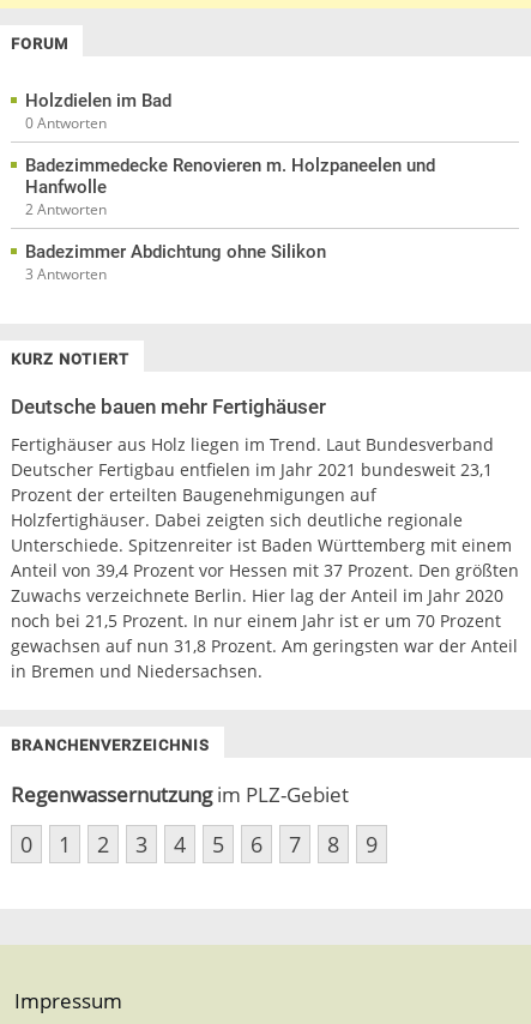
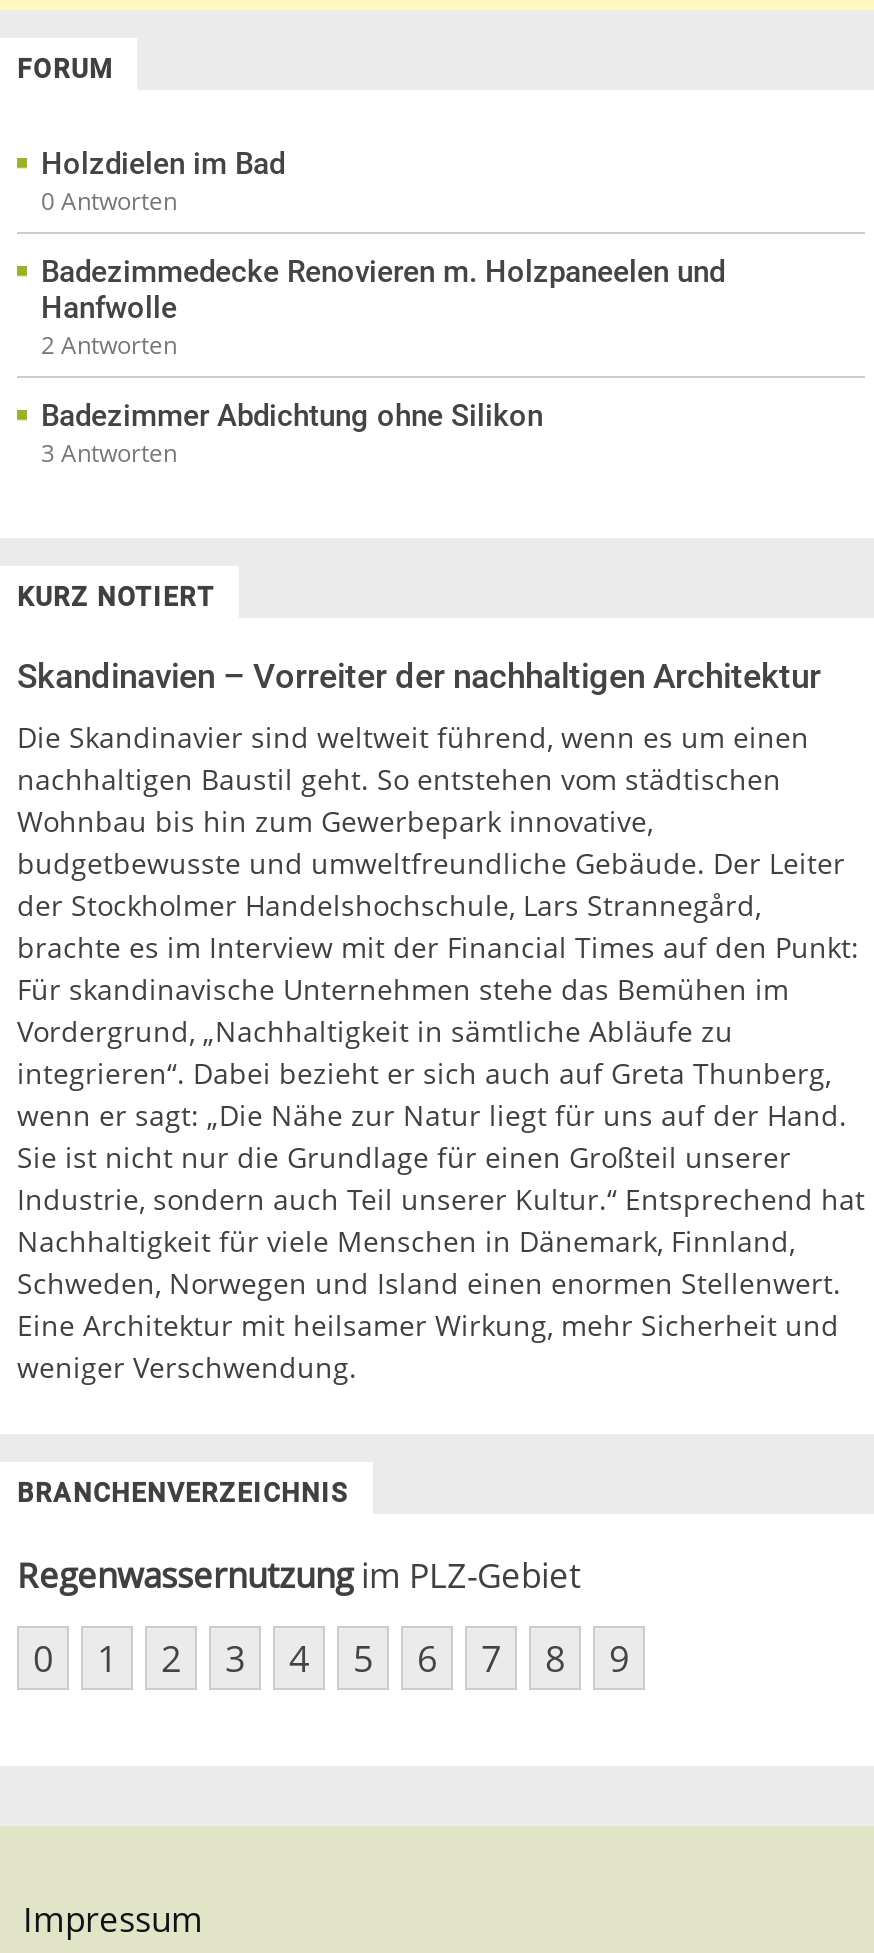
[11,394,326,418] Deutsche bauen mehr Fertighäuser -> [17,655,821,695] Skandinavien – Vorreiter der nachhaltigen Architektur
[11,433,519,682] Fertighäuser aus Holz liegen im Trend. Laut Bundesverband | Deutscher Fertigbau entfielen im Jahr 2021 bundesweit 23,1 | Prozent der erteilten Baugenehmigungen auf | Holzfertighäuser. Dabei zeigten sich deutliche regionale | Unterschiede. Spitzenreiter ist Baden Württemberg mit einem | Anteil von 39,4 Prozent vor Hessen mit 37 Prozent. Den größten | Zuwachs verzeichnete Berlin. Hier lag der Anteil im Jahr 2020 | noch bei 21,5 Prozent. In nur einem Jahr ist er um 70 Prozent | gewachsen auf nun 31,8 Prozent. Am geringsten war der Anteil | in Bremen und Niedersachsen. -> [17,719,865,1387] Die Skandinavier sind weltweit führend, wenn es um einen | nachhaltigen Baustil geht. So entstehen vom städtischen | Wohnbau bis hin zum Gewerbepark innovative, | budgetbewusste und umweltfreundliche Gebäude. Der Leiter | der Stockholmer Handelshochschule, Lars Strannegård, | brachte es im Interview mit der Financial Times auf den Punkt: | Für skandinavische Unternehmen stehe das Bemühen im | Vordergrund, „Nachhaltigkeit in sämtliche Abläufe zu | integrieren“. Dabei bezieht er sich auch auf Greta Thunberg, | wenn er sagt: „Die Nähe zur Natur liegt für uns auf der Hand. | Sie ist nicht nur die Grundlage für einen Großteil unserer | Industrie, sondern auch Teil unserer Kultur.“ Entsprechend hat | Nachhaltigkeit für viele Menschen in Dänemark, Finnland, | Schweden, Norwegen und Island einen enormen Stellenwert. | Eine Architektur mit heilsamer Wirkung, mehr Sicherheit und | weniger Verschwendung.

